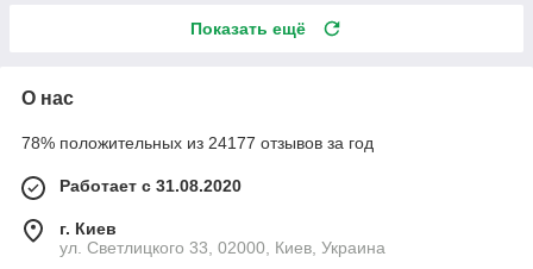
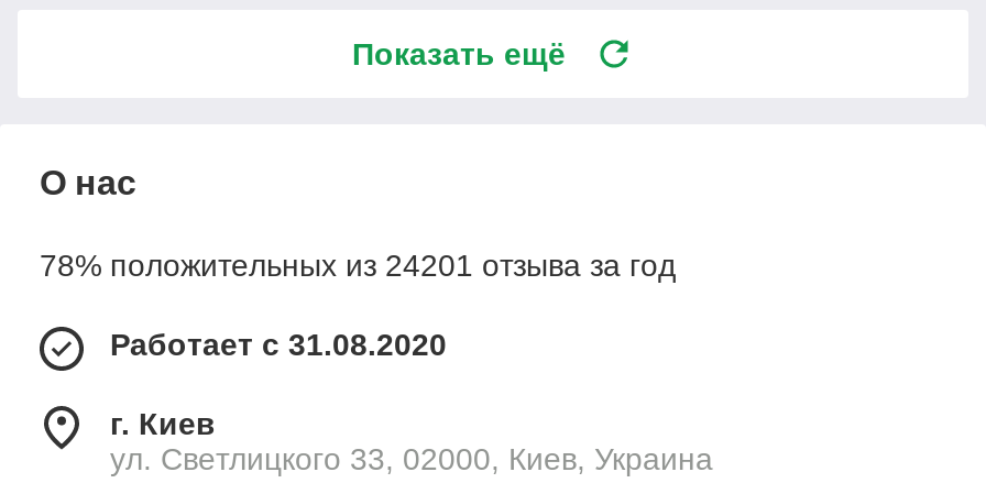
[21,133,374,152] 78% положительных из 24177 отзывов за год -> [40,247,676,282] 78% положительных из 24201 отзыва за год

